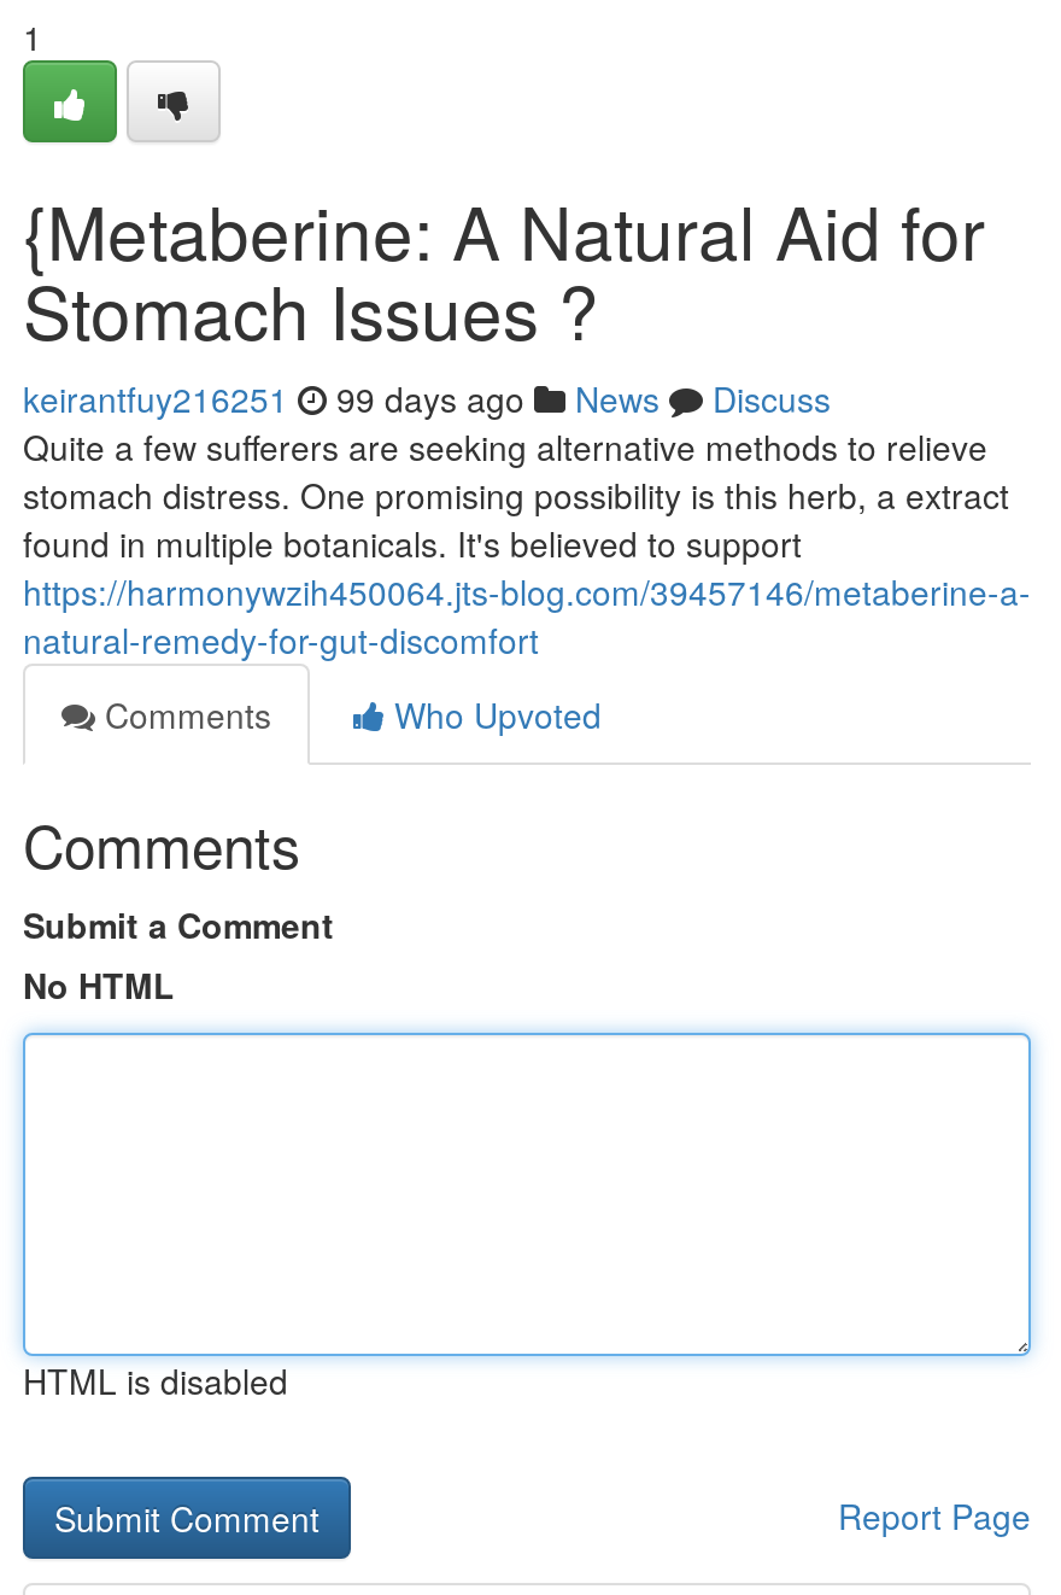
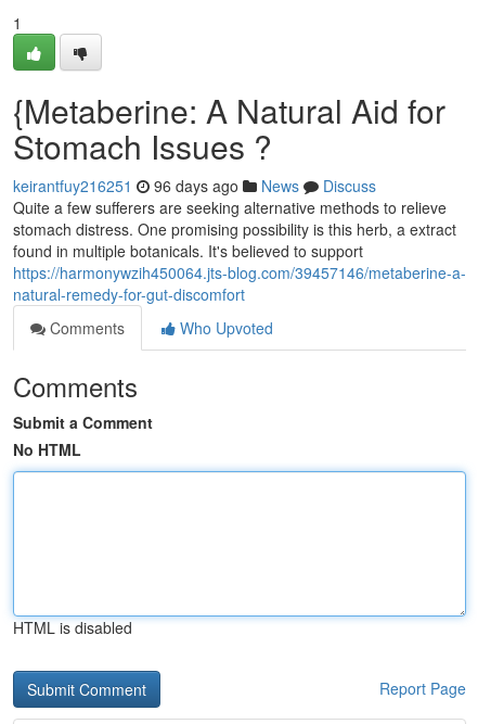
[23,374,831,422] keirantfuy216251 99 days ago News Discuss -> [13,175,376,196] keirantfuy216251 96 days ago News Discuss

